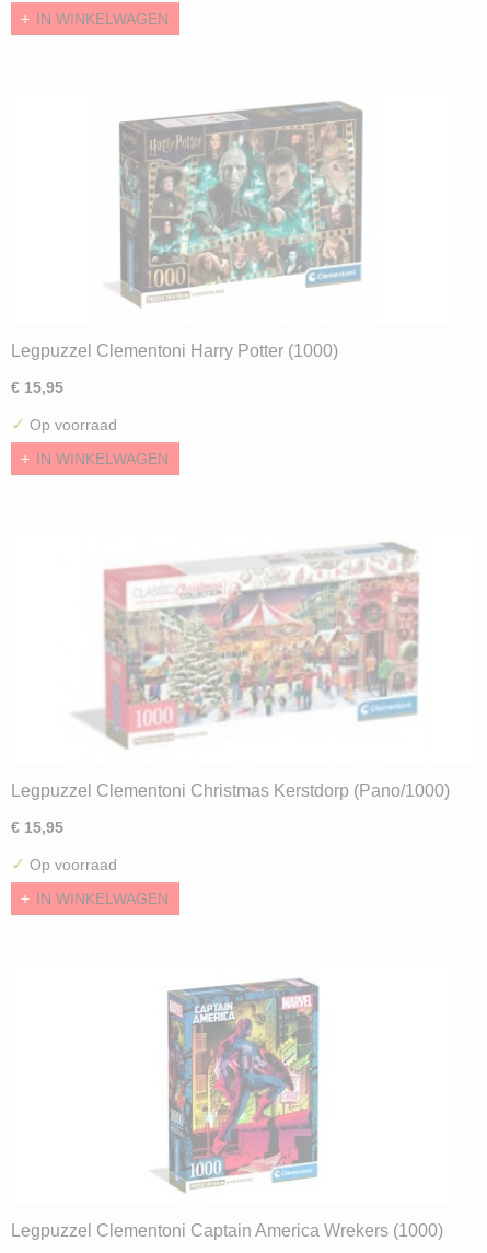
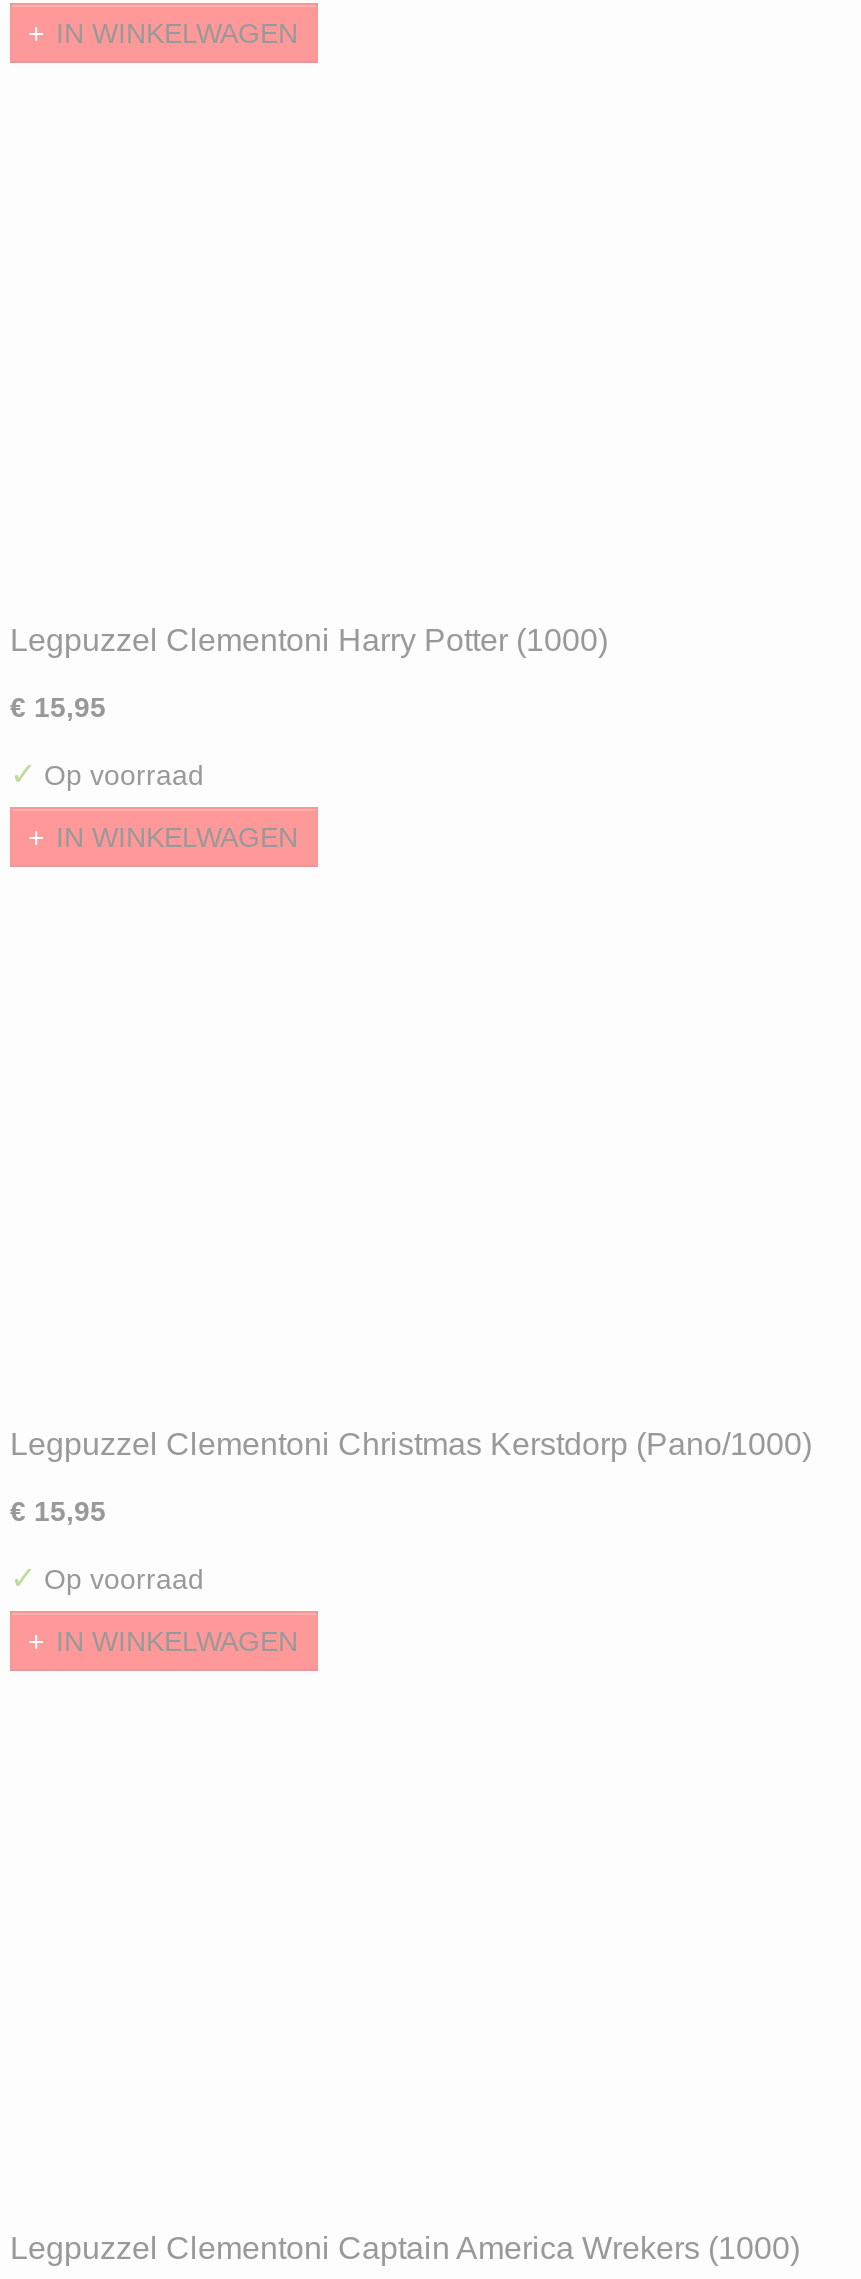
[105,100,364,309] [image] -> none
[72,541,420,751] [image] -> none
[151,977,320,1194] [image] -> none

